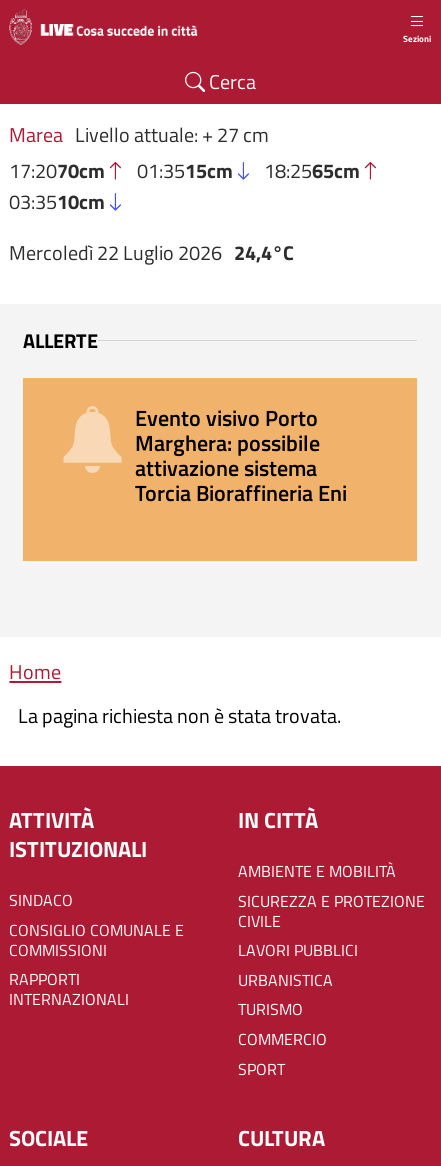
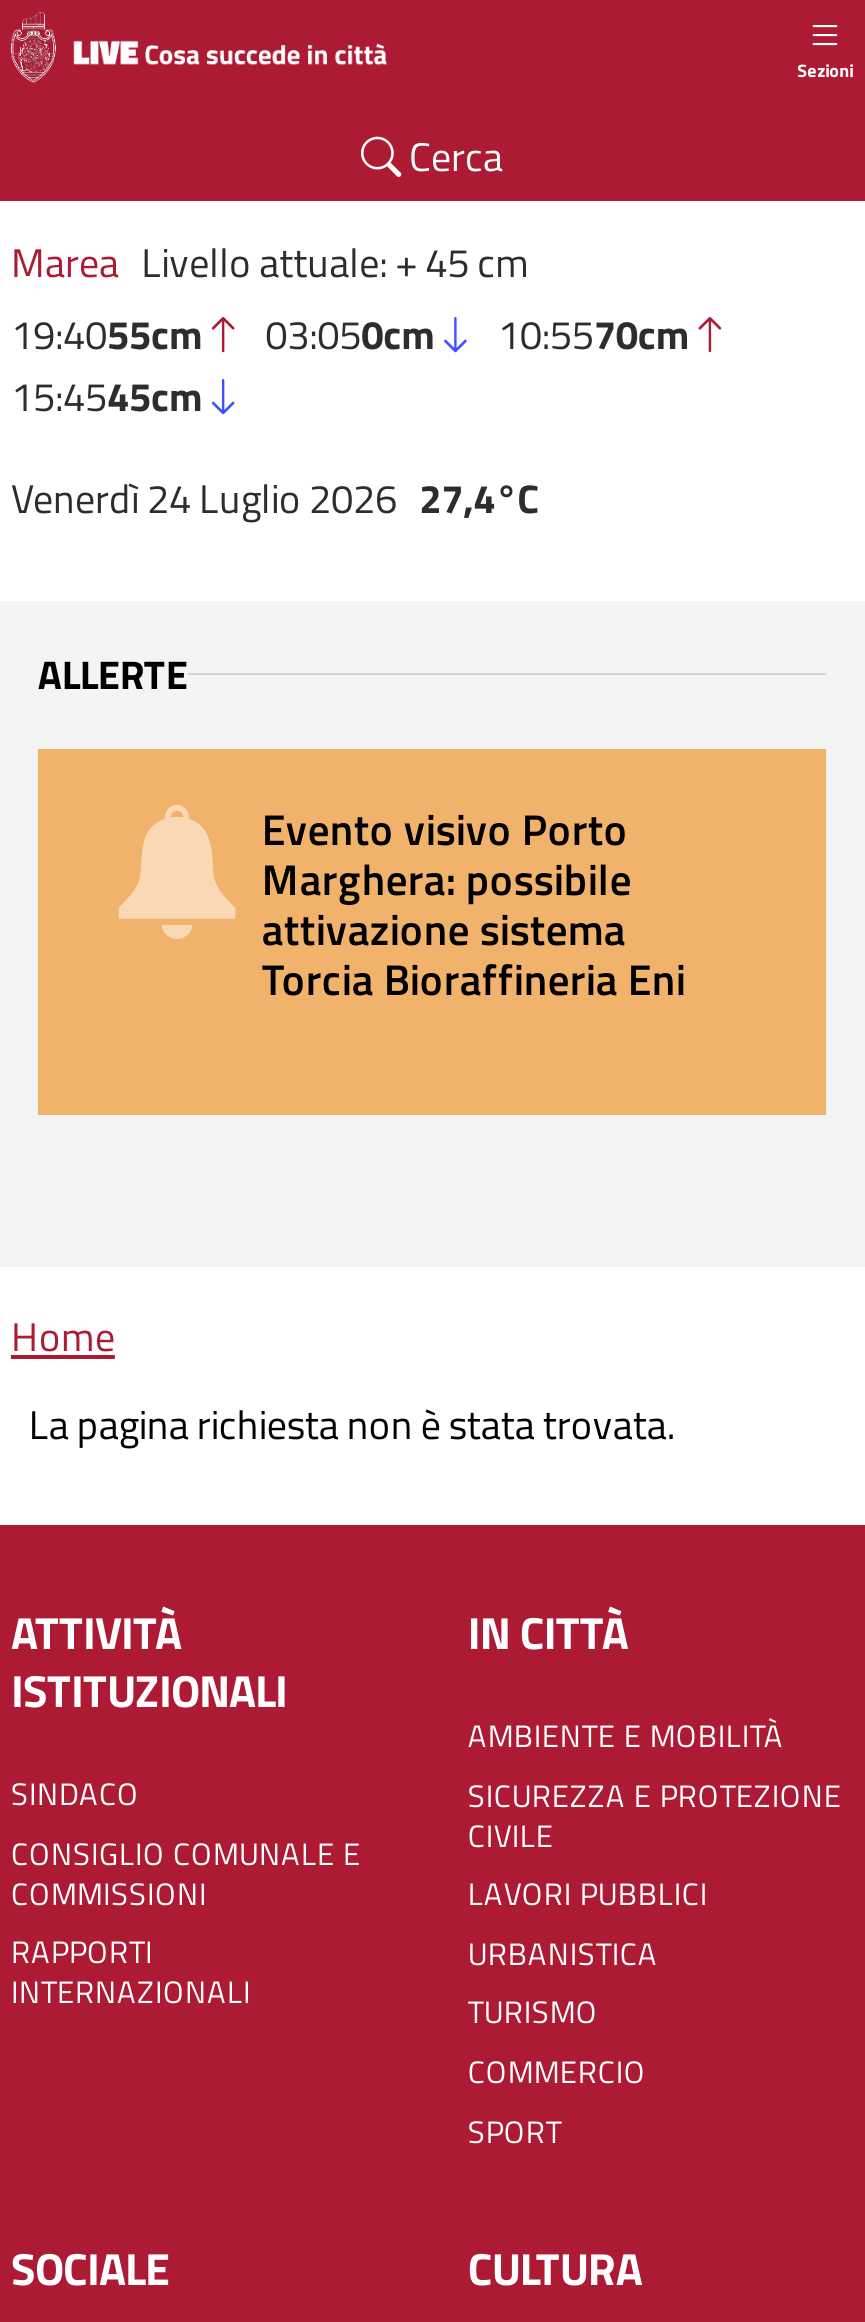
[9,119,360,217] Marea Livello attuale: + 27 cm | 17:2070cm | 01:3515cm | 18:2565cm | 03:3510cm -> [11,231,690,427] Marea Livello attuale: + 45 cm | 19:4055cm | 03:050cm | 10:5570cm | 15:4545cm
[9,237,294,268] Mercoledì 22 Luglio 2026 24,4°C -> [11,468,539,530] Venerdì 24 Luglio 2026 27,4°C

